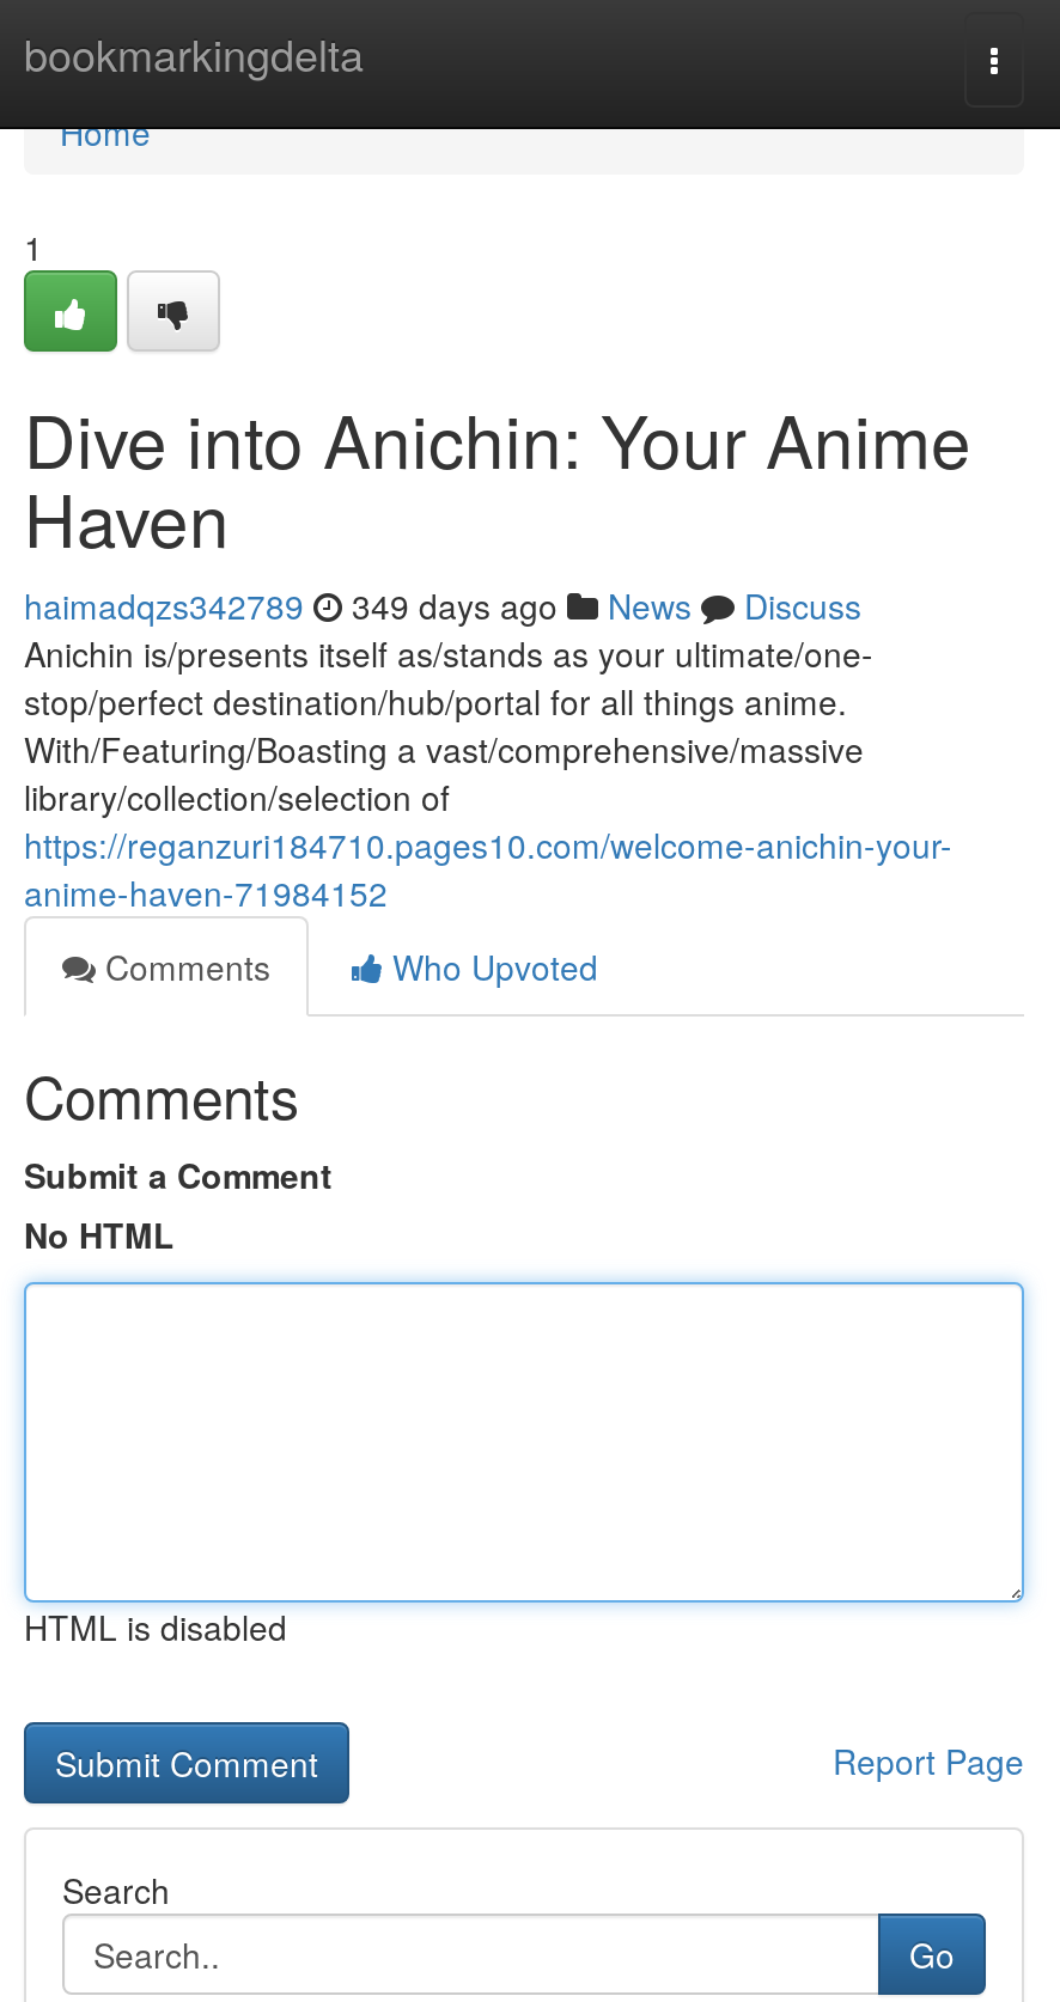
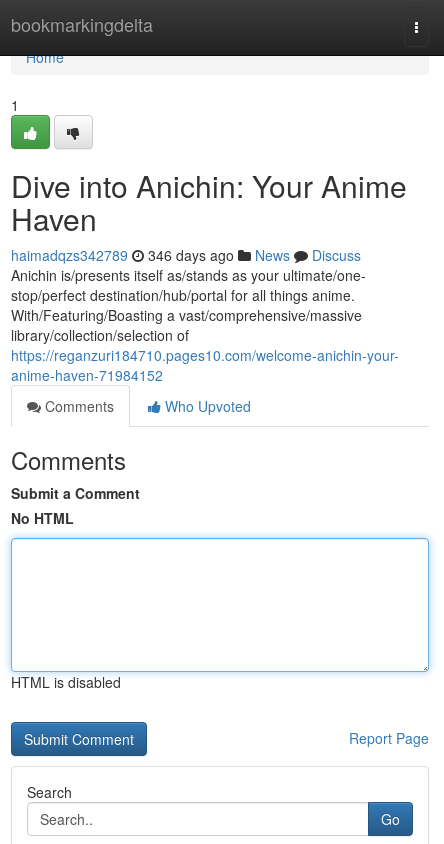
[24,581,861,629] haimadqzs342789 349 days ago News Discuss -> [11,245,361,265] haimadqzs342789 346 days ago News Discuss

